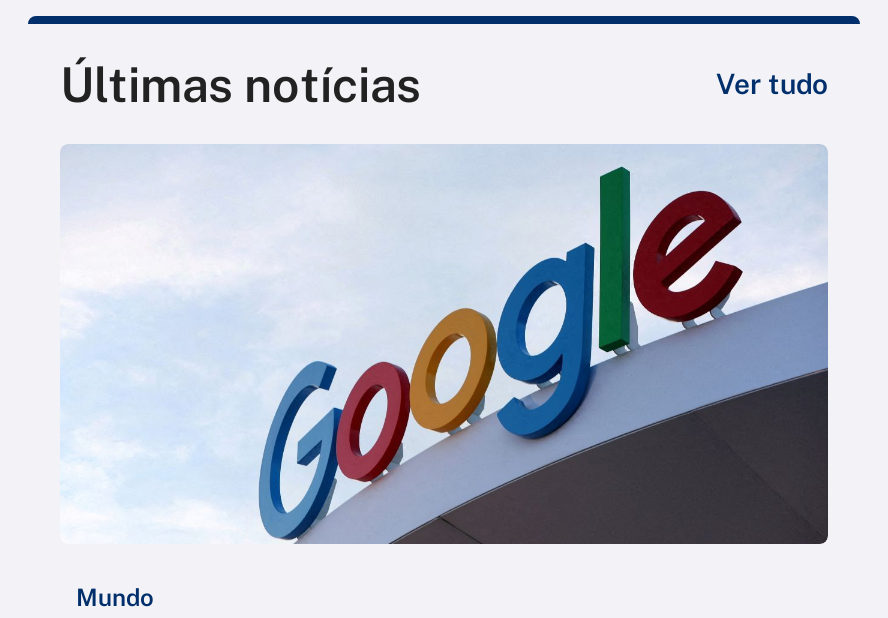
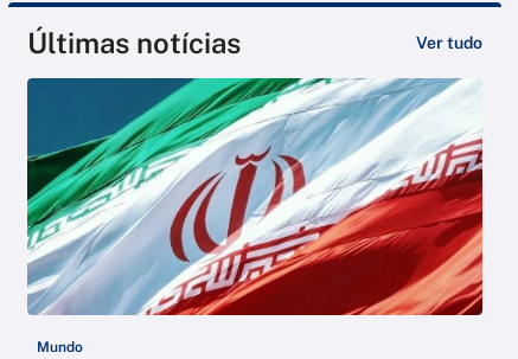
[60,144,830,546] [image] -> [26,77,484,316] [image]

